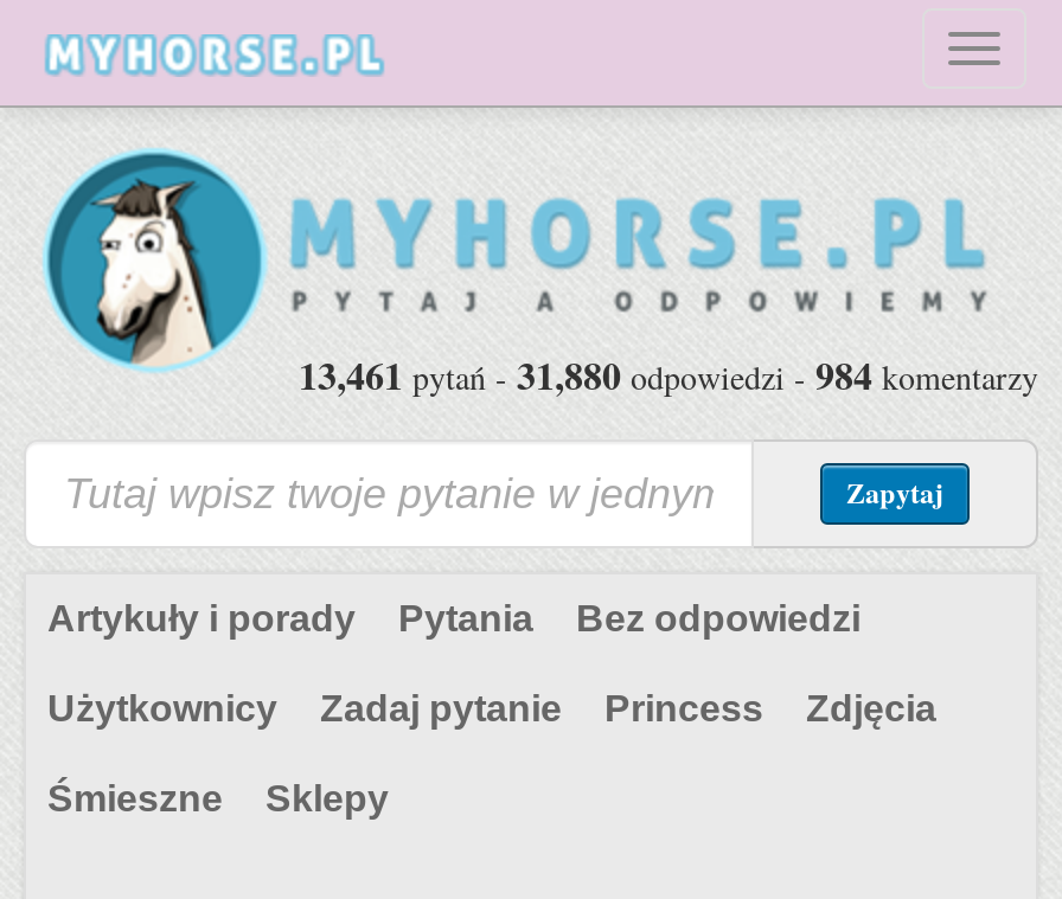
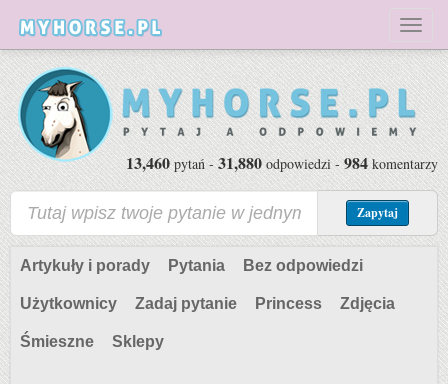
[299,347,1038,402] 13,461 pytań - 31,880 odpowiedzi - 984 komentarzy -> [126,151,438,174] 13,460 pytań - 31,880 odpowiedzi - 984 komentarzy

